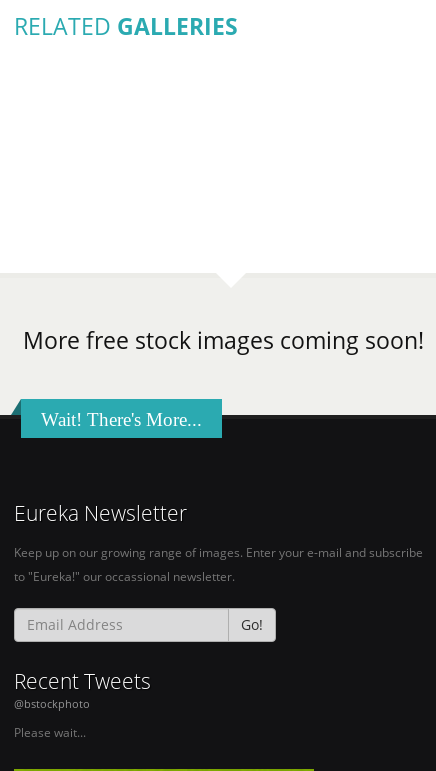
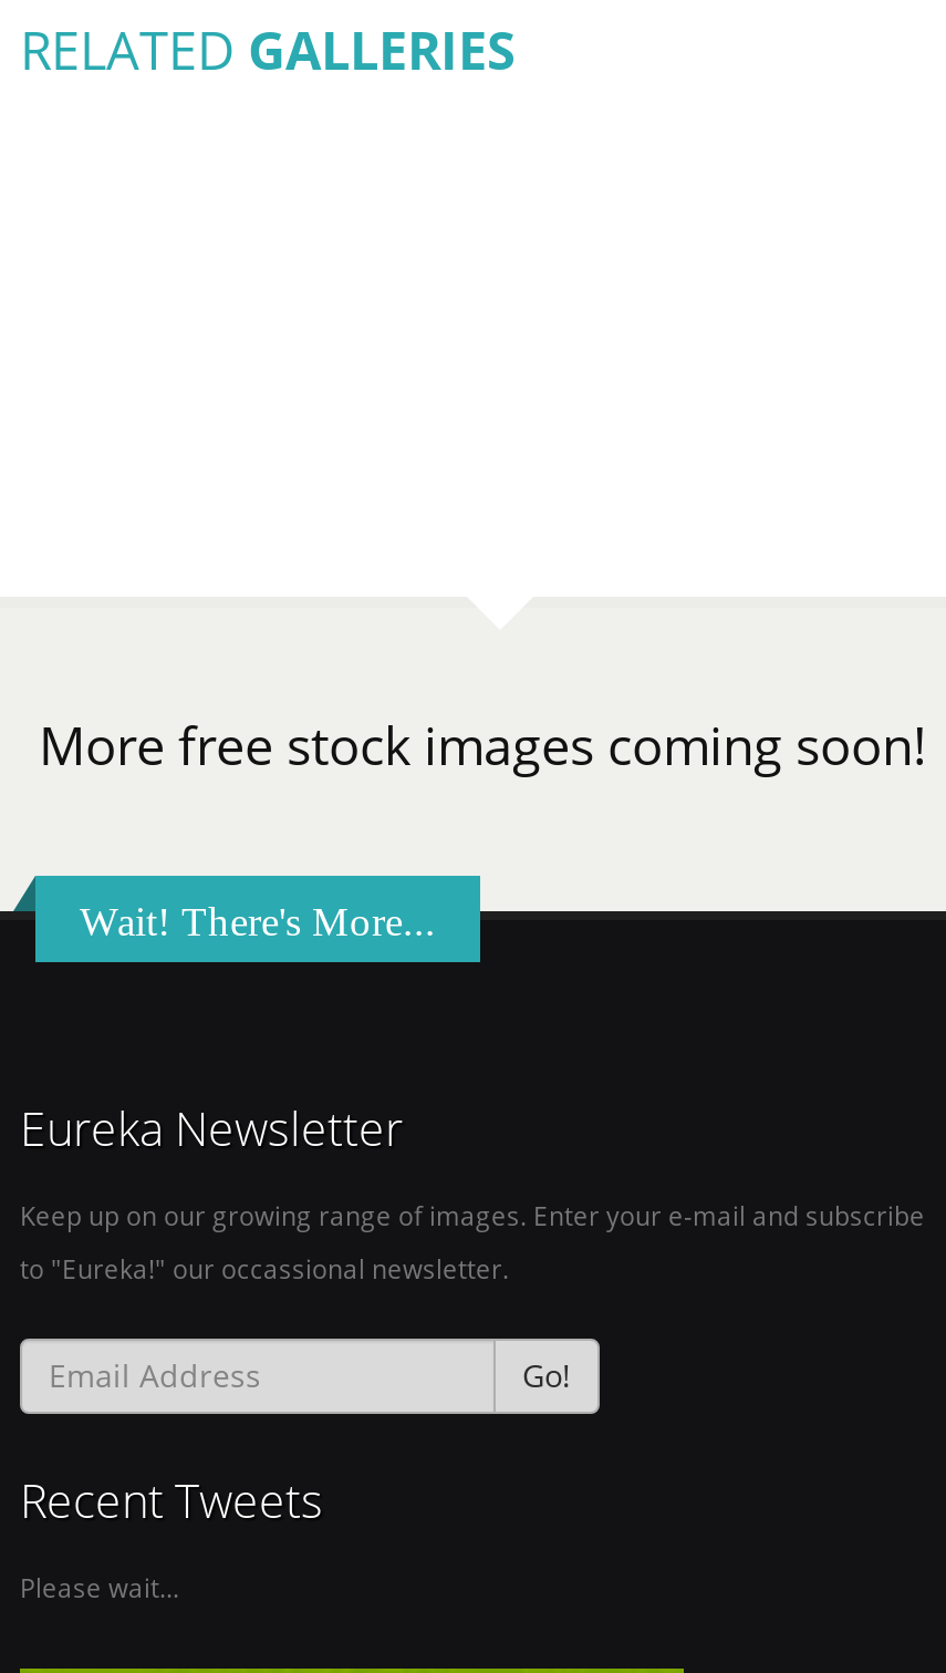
[14,697,90,711] @bstockphoto -> none

